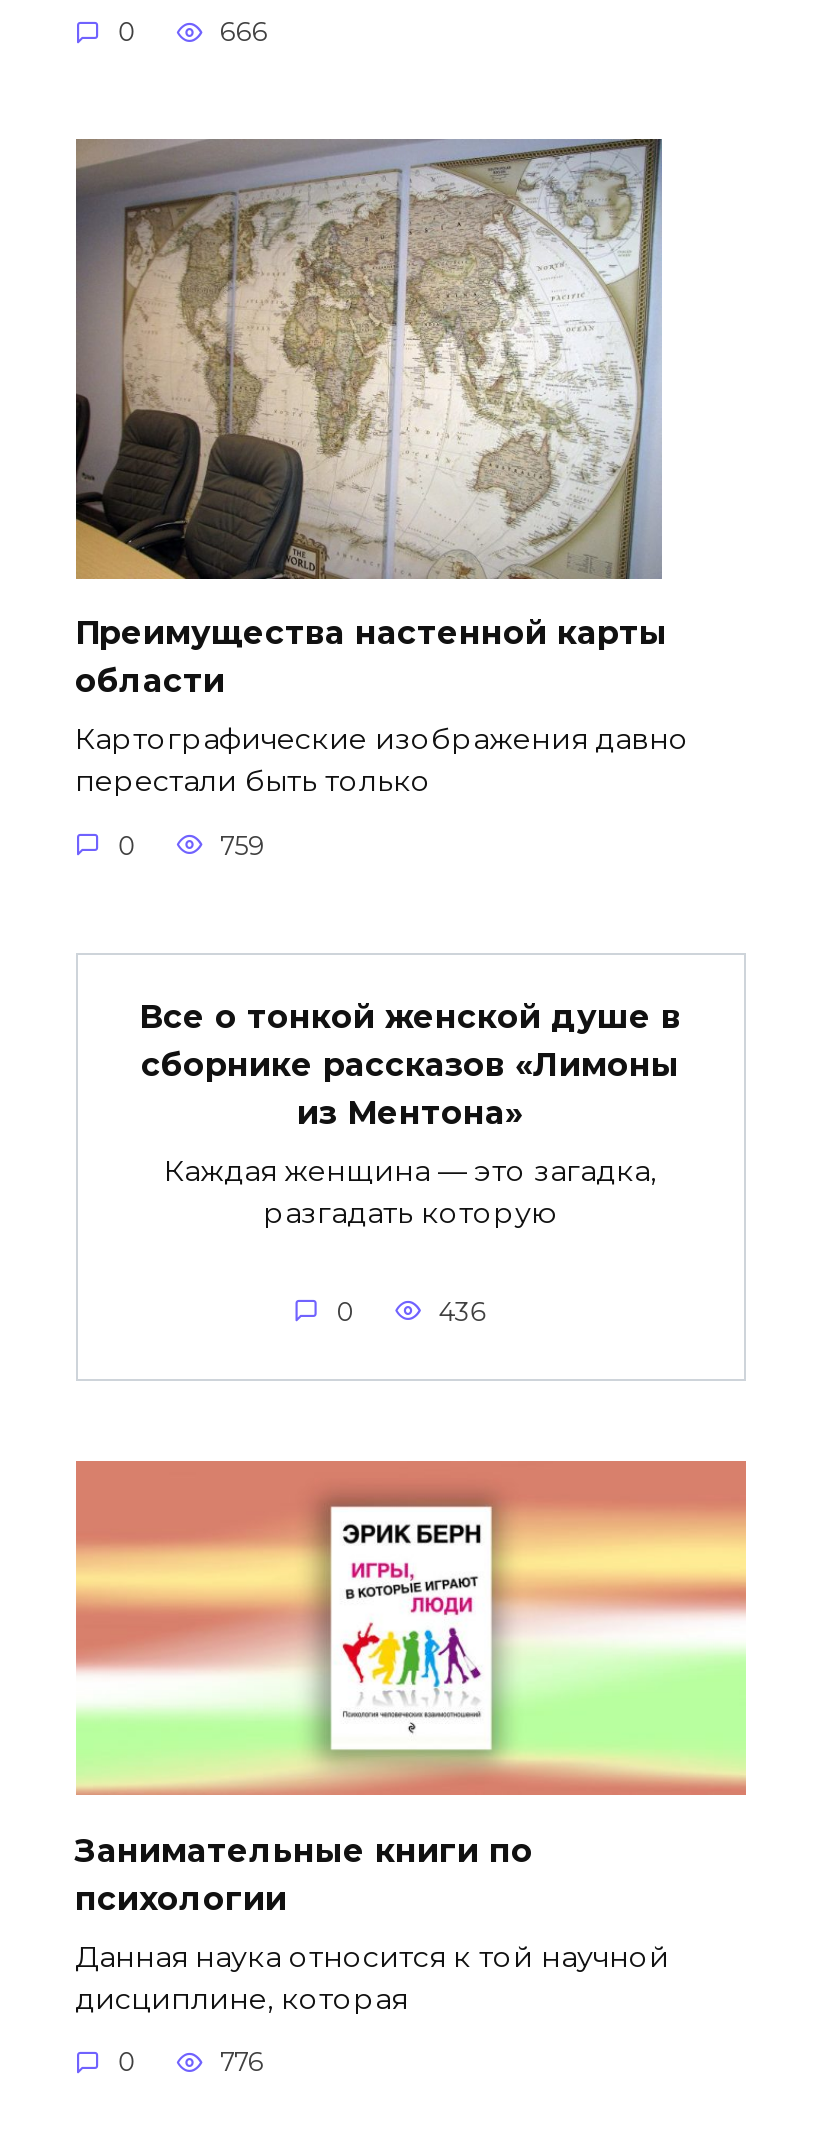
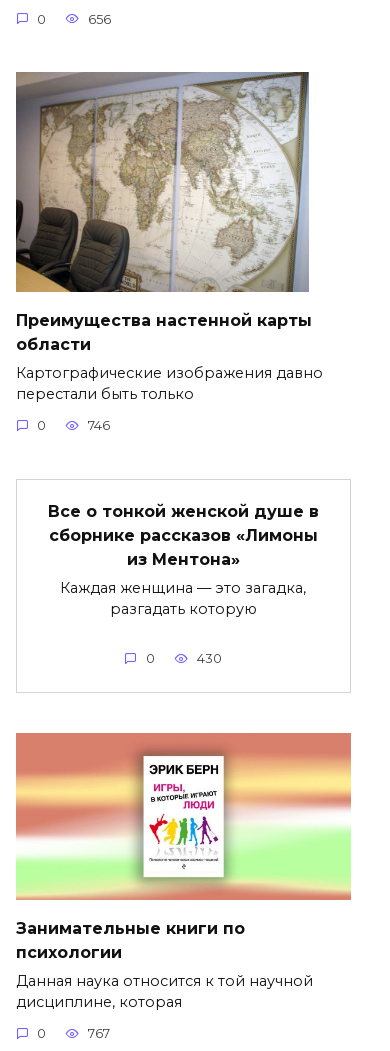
[220,18,268,48] 666 -> [88,11,111,26] 656
[220,831,264,861] 759 -> [88,418,110,433] 746
[438,1297,486,1327] 436 -> [197,651,222,666] 430
[220,2048,264,2078] 776 -> [88,1026,110,1041] 767

